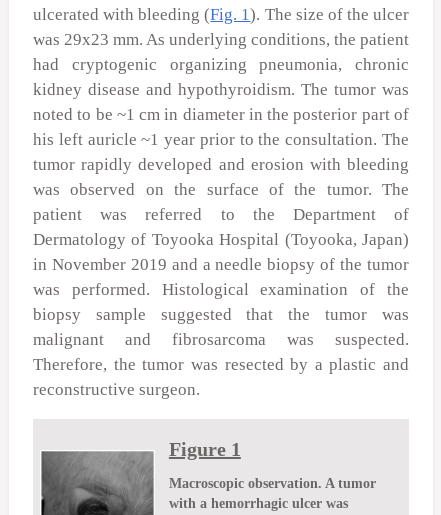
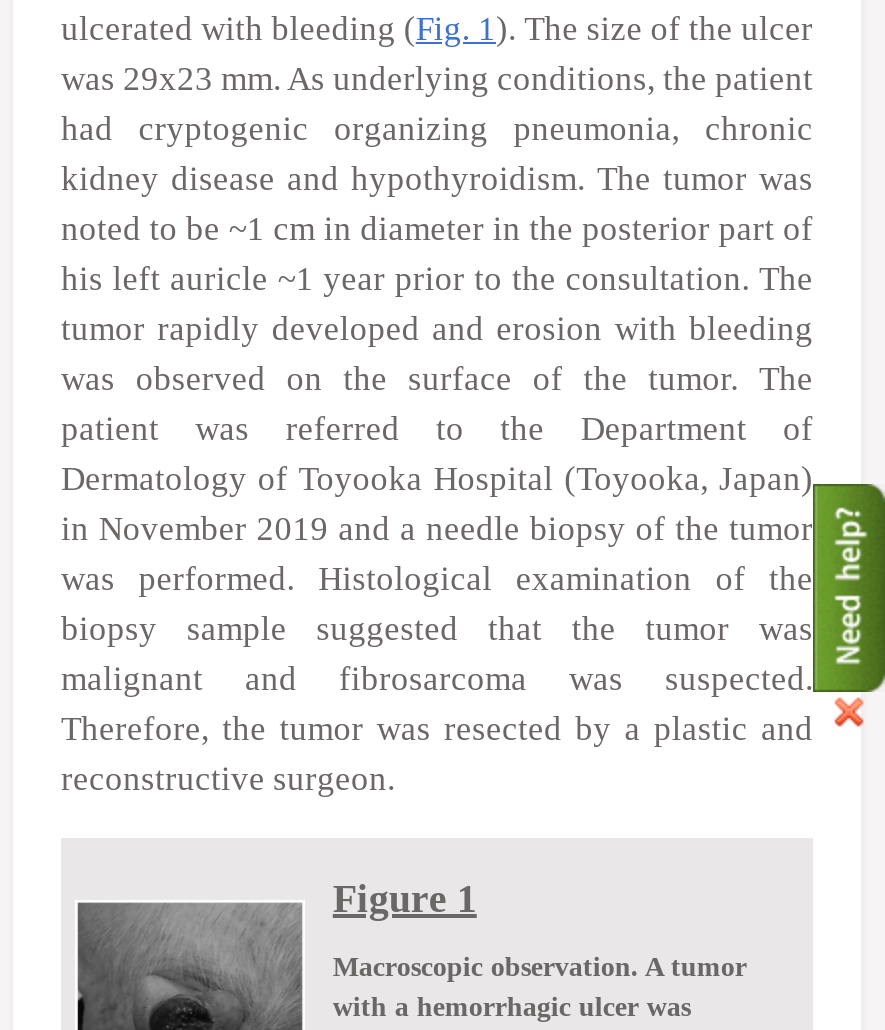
none -> [811,482,879,728] [image]

